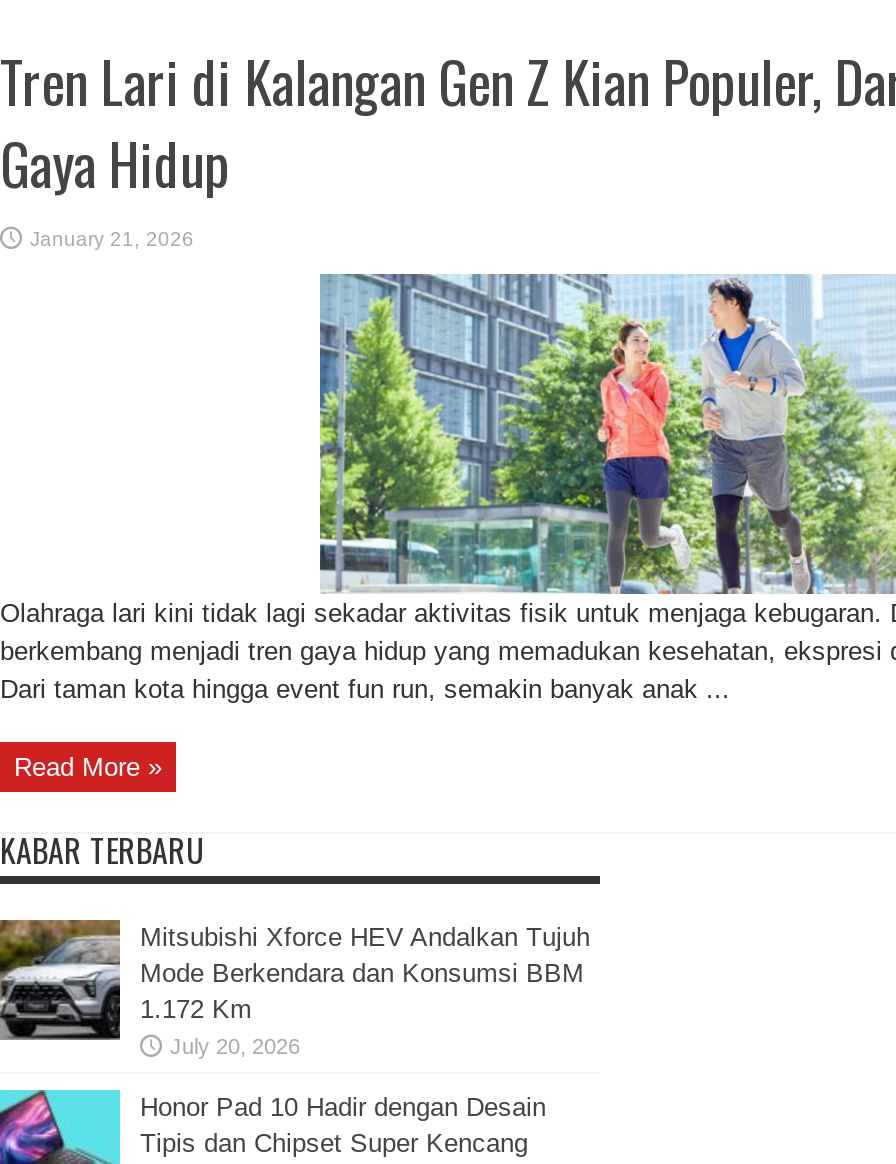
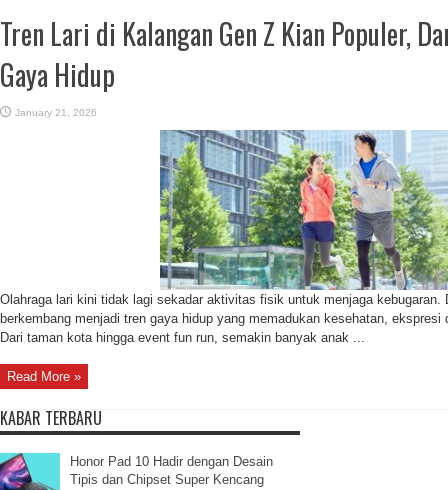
[6,918,590,1058] [image] | Mitsubishi Xforce HEV Andalkan Tujuh | Mode Berkendara dan Konsumsi BBM | 1.172 Km | July 20, 2026 -> none

